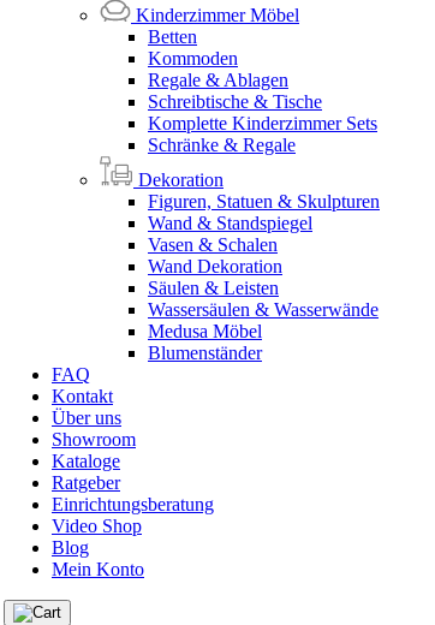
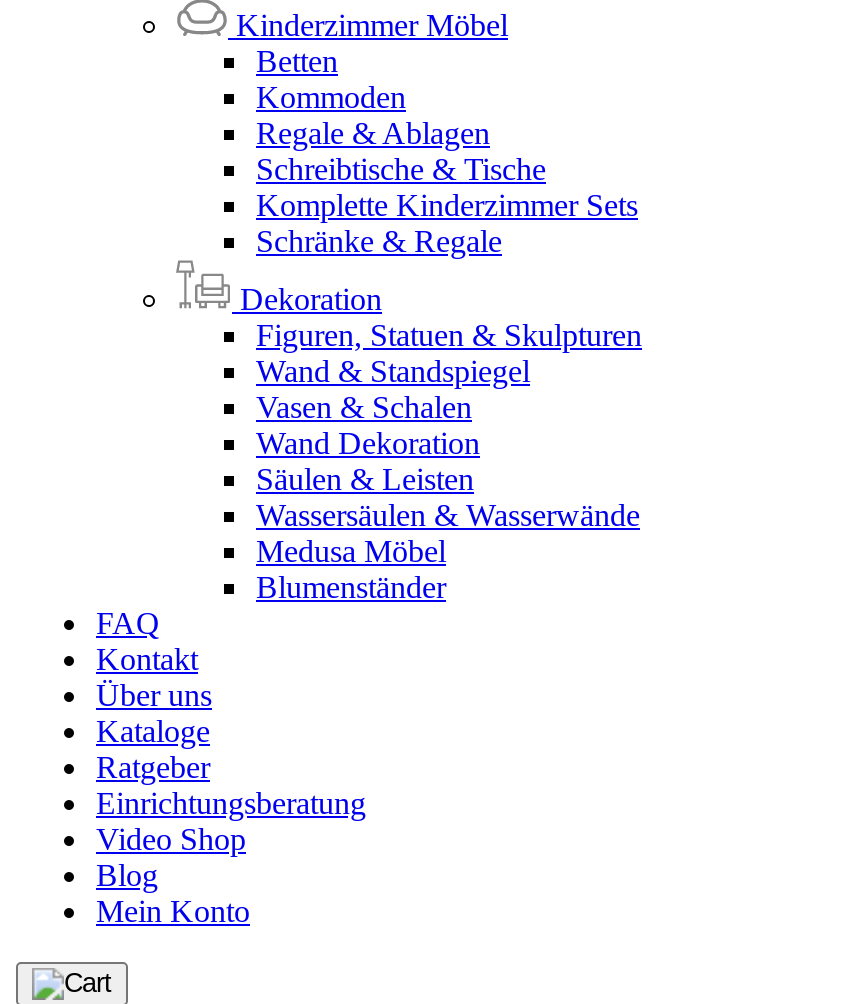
[52,429,136,450] Showroom -> none

